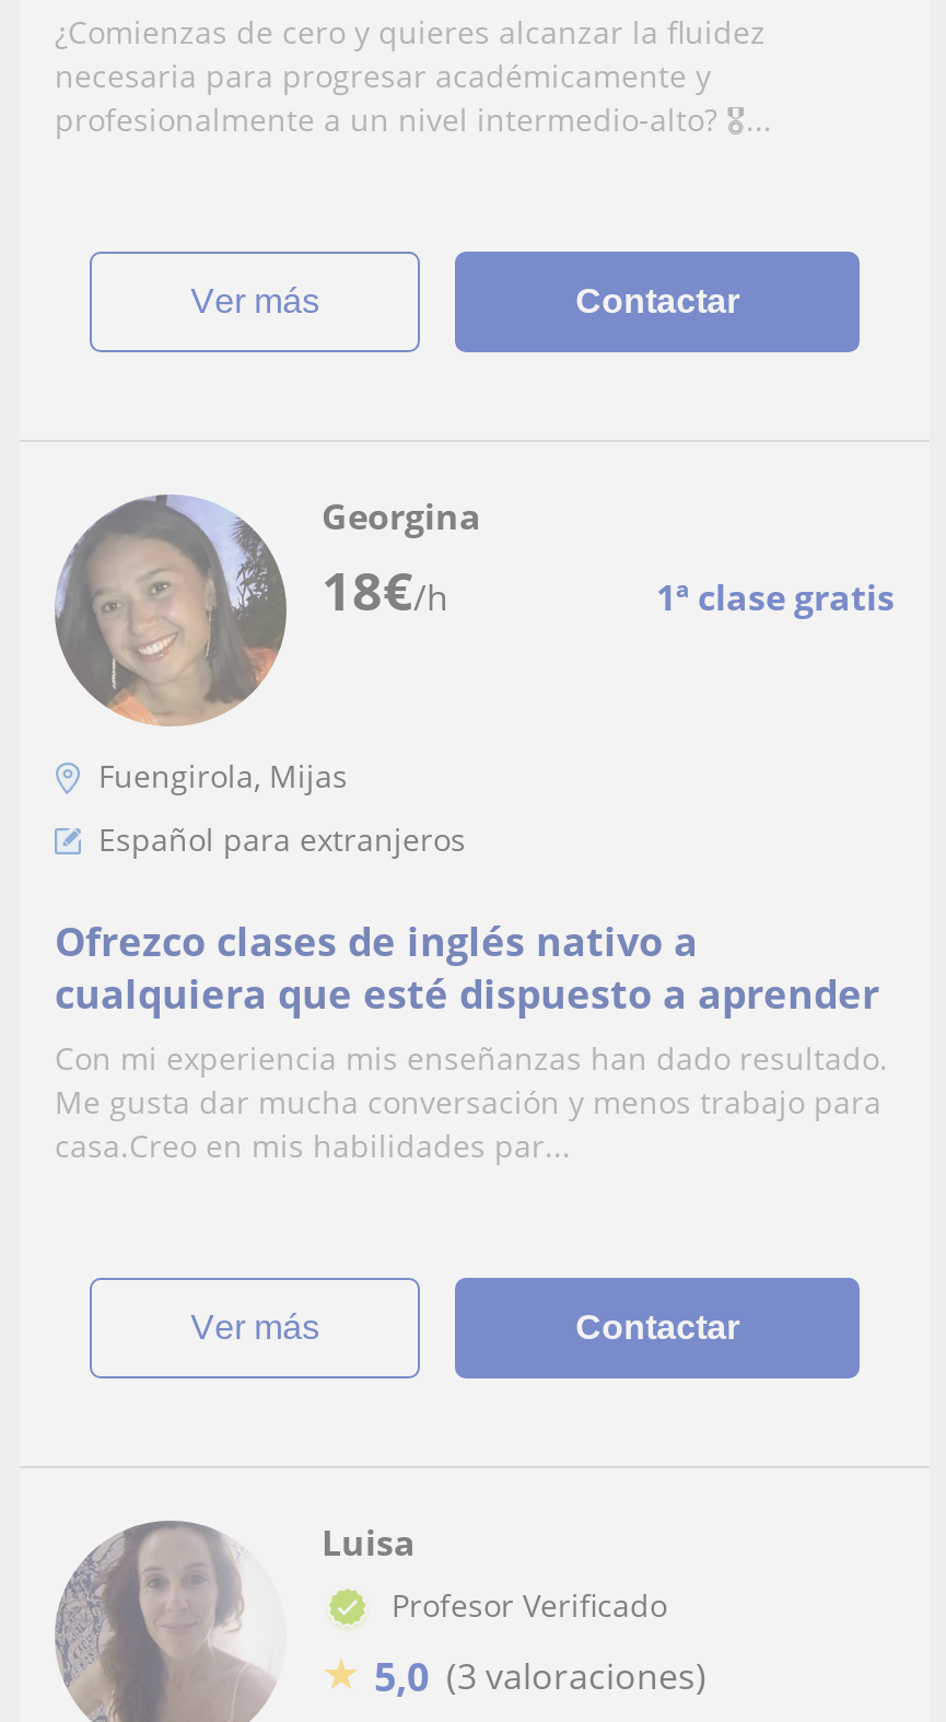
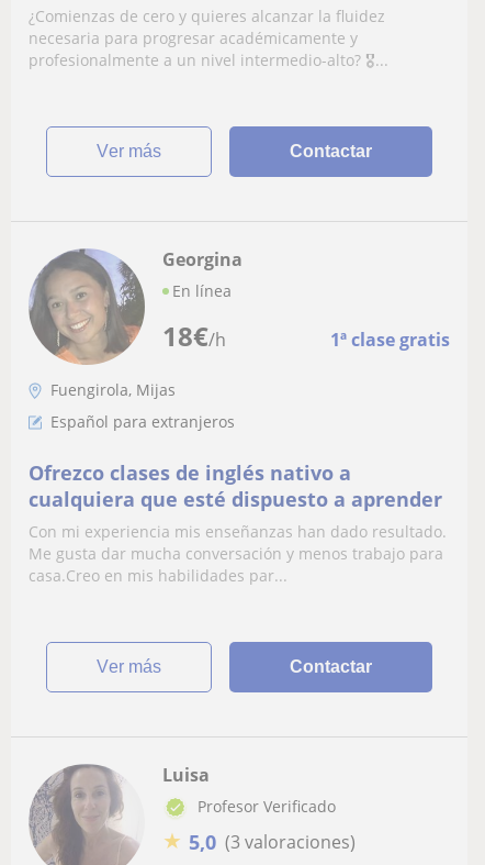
moved [322,554,895,626] -> [162,318,450,354]: 18€/h | 1ª clase gratis
none -> [172,280,232,301] En línea

